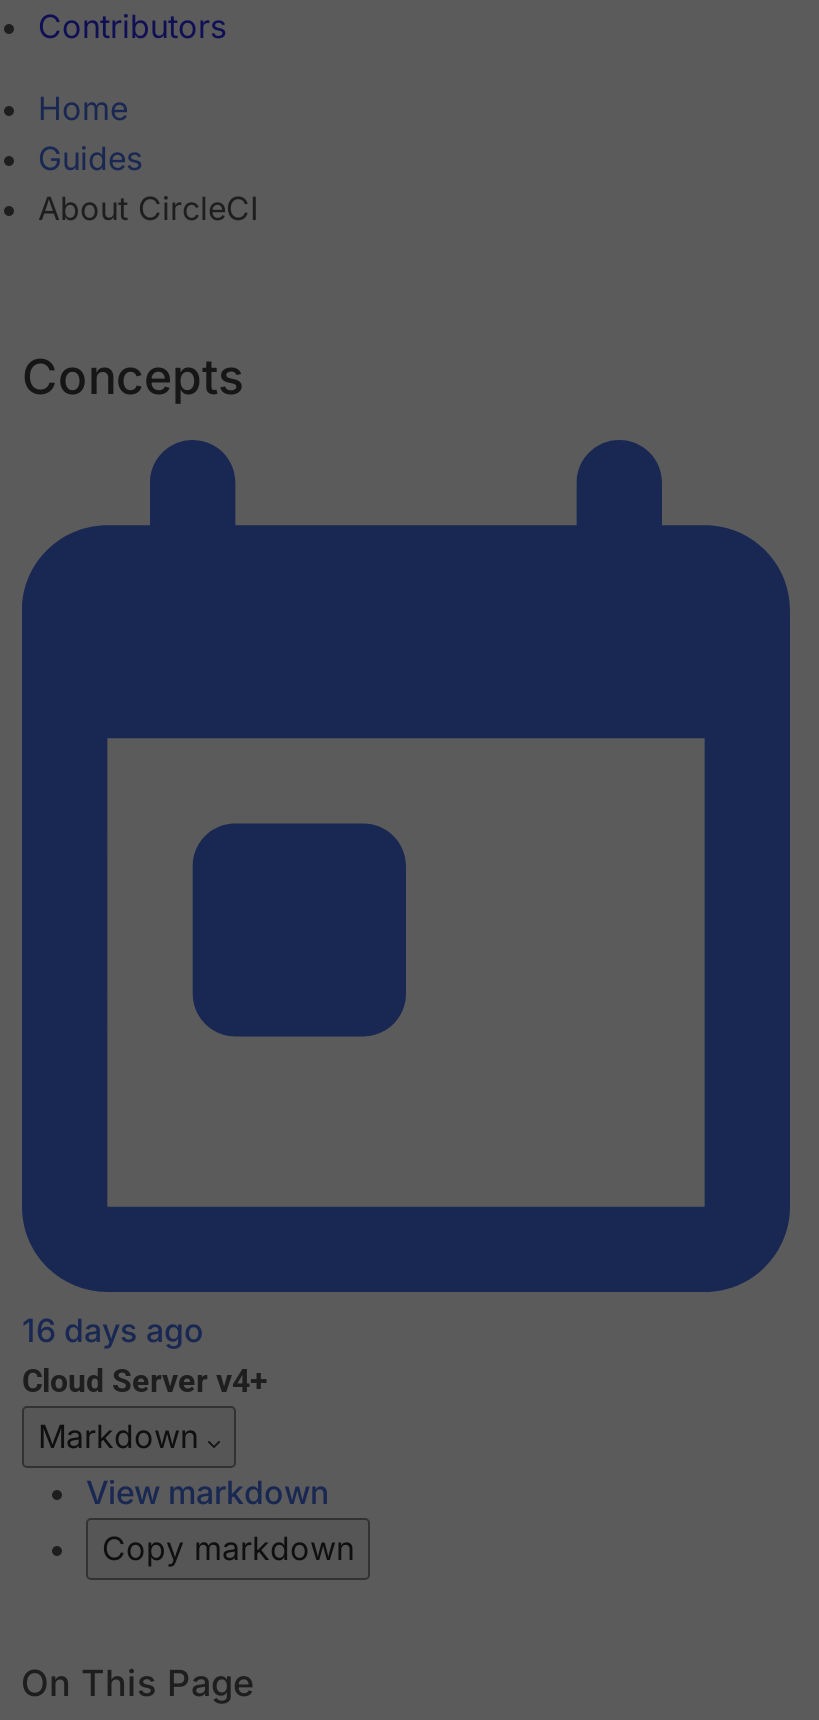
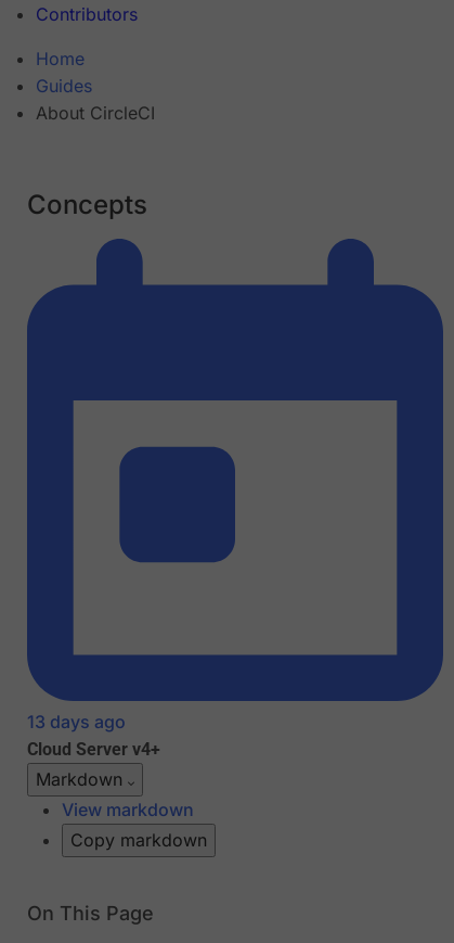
[22,1311,204,1351] 16 days ago -> [27,711,126,733] 13 days ago

